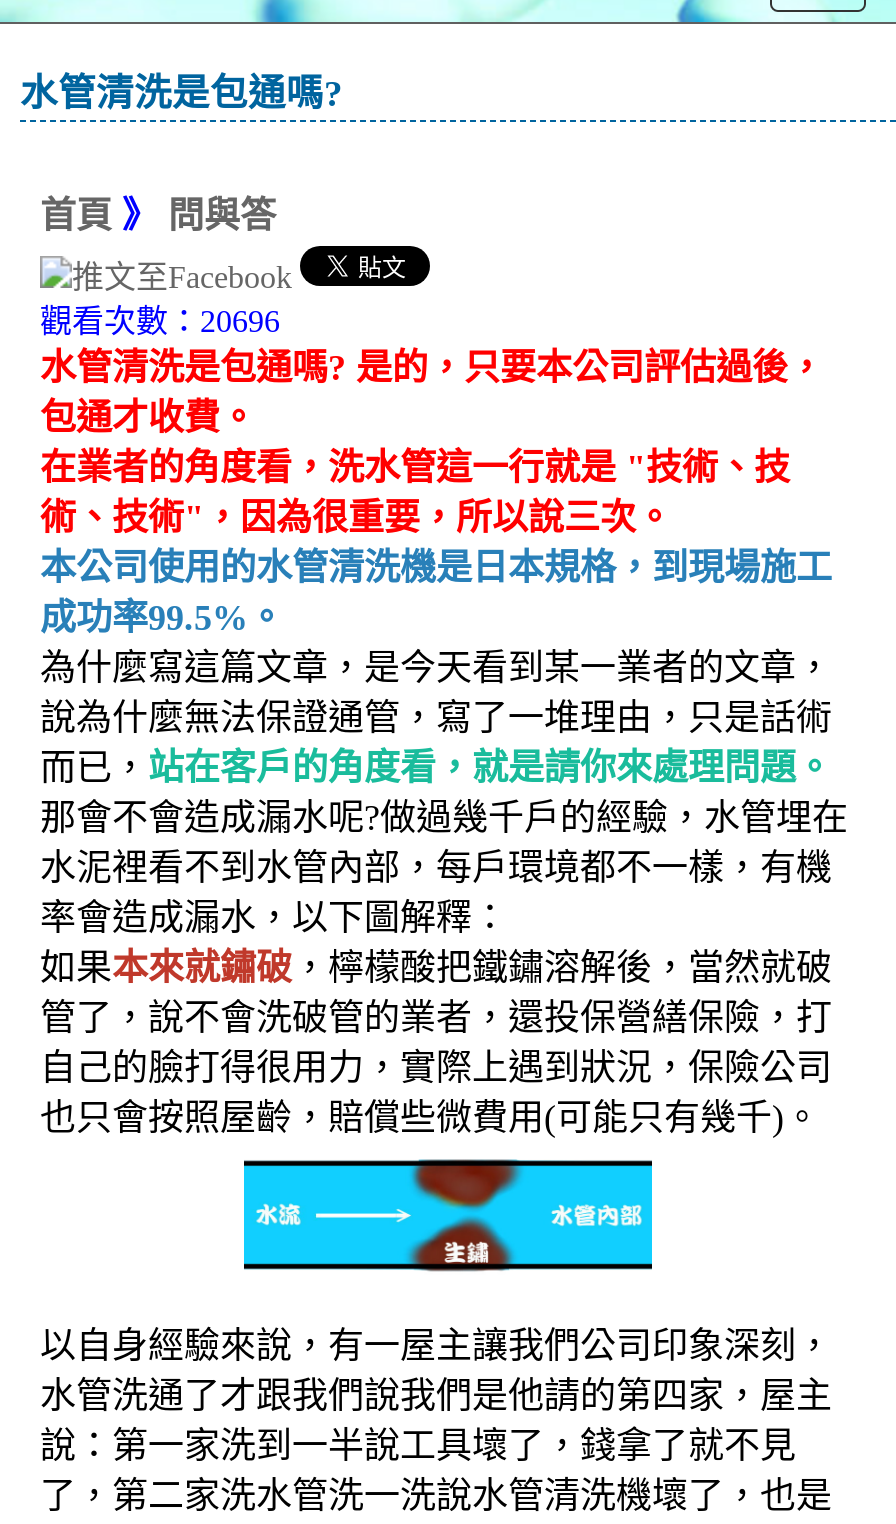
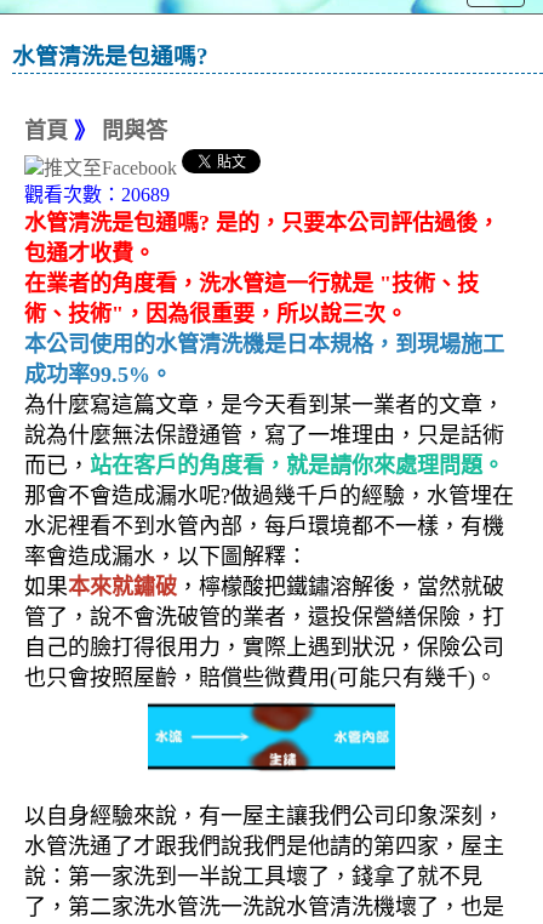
[0,305,280,339] 觀看次數：20696 -> [0,185,170,205] 觀看次數：20689

